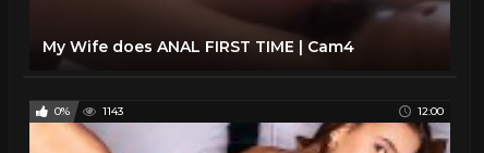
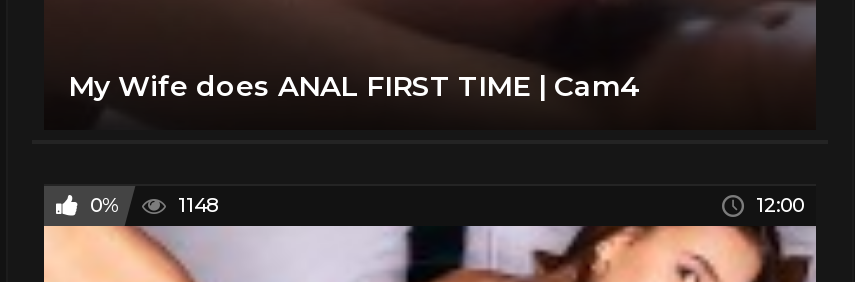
[102,104,123,118] 1143 -> [178,192,218,218] 1148

